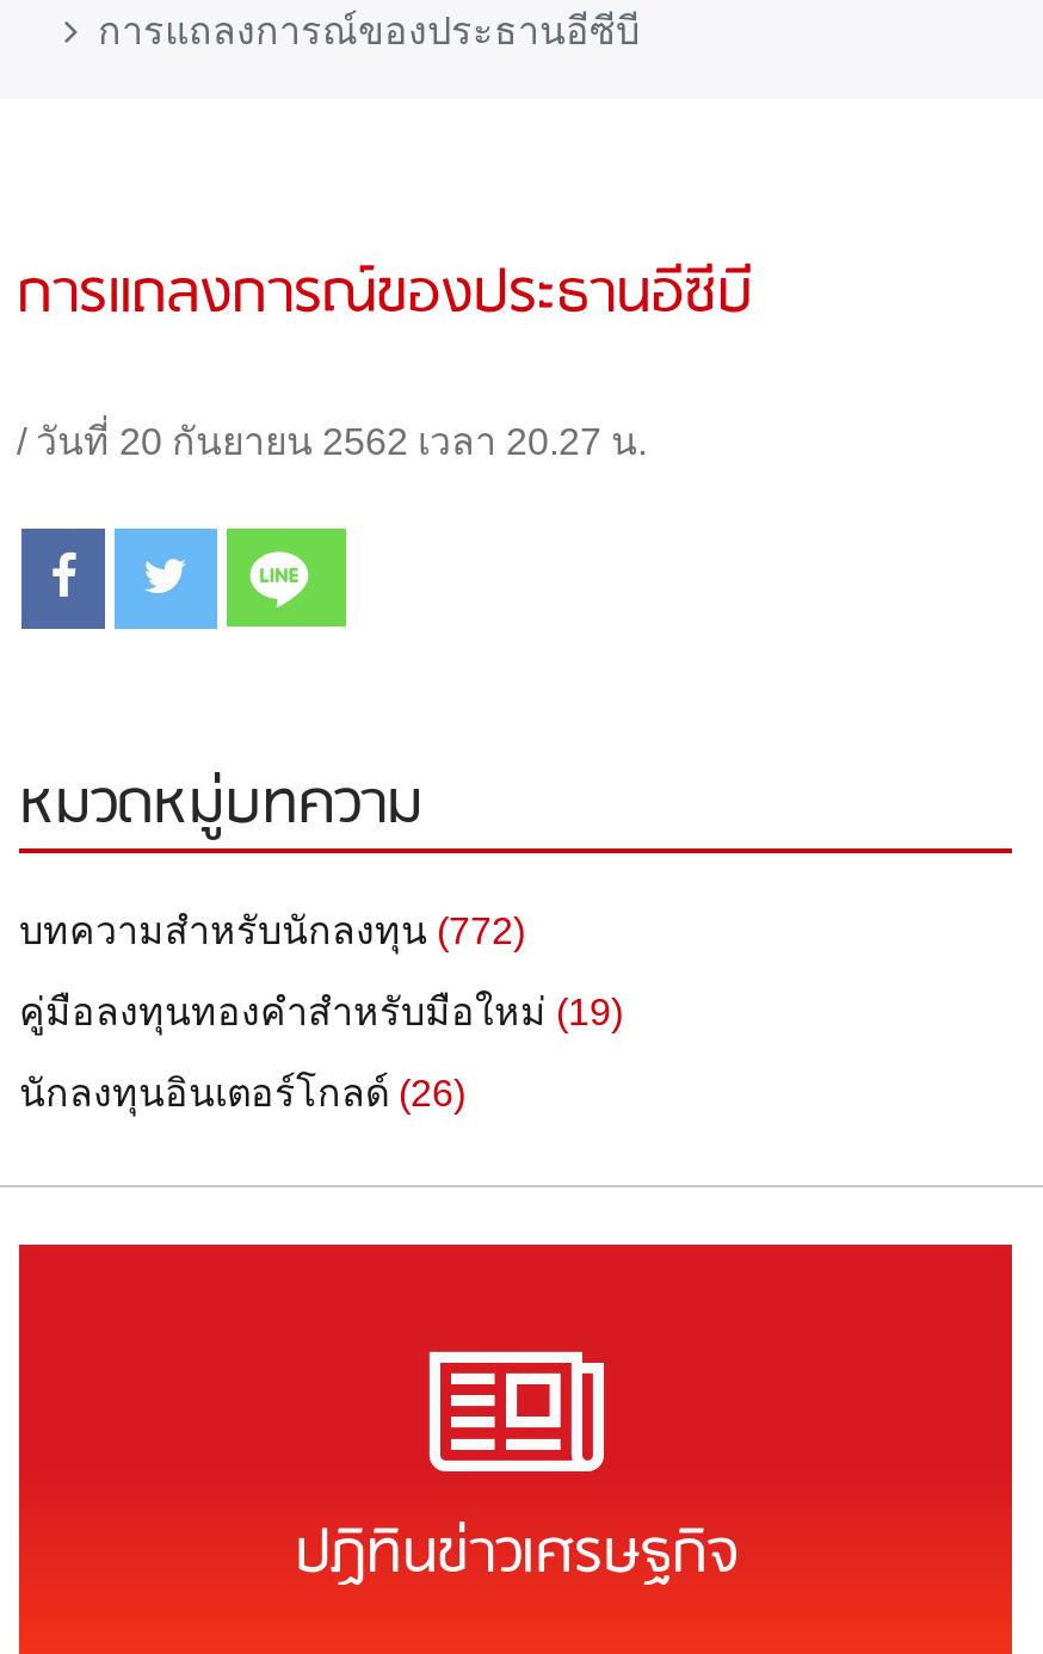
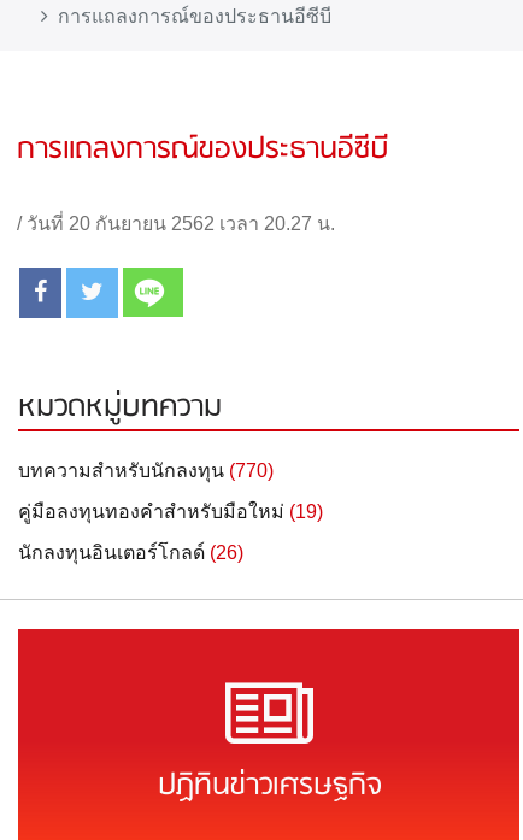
[19,911,525,951] บทความสำหรับนักลงทุน (772) -> [18,460,274,481] บทความสำหรับนักลงทุน (770)

